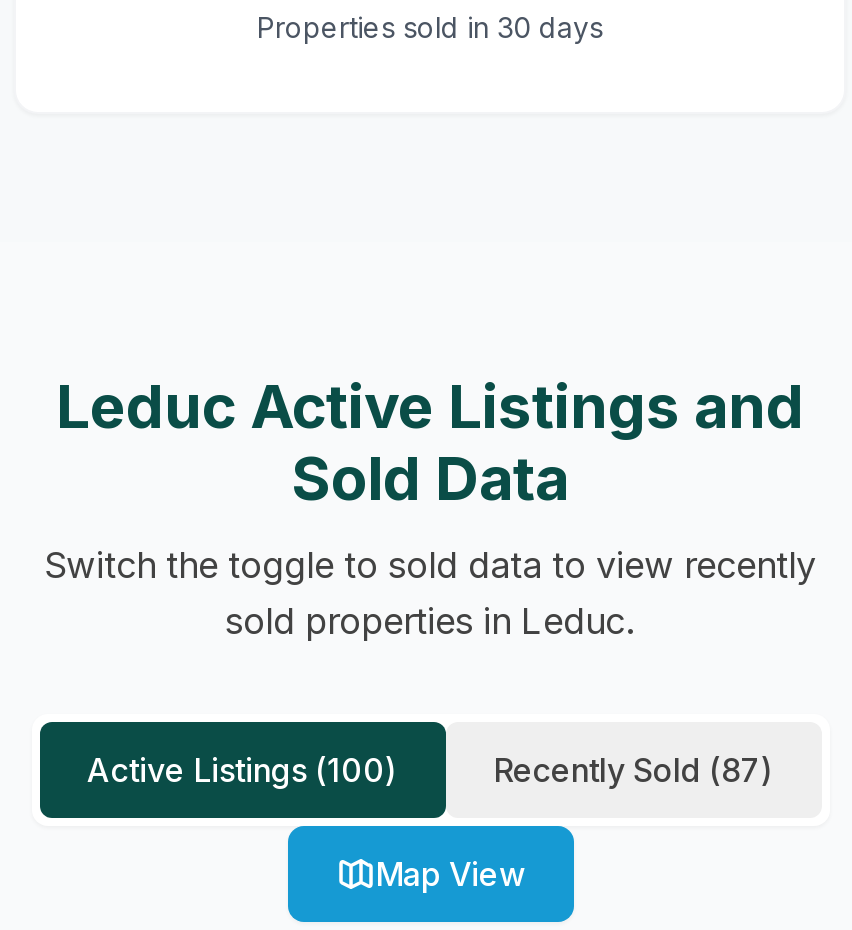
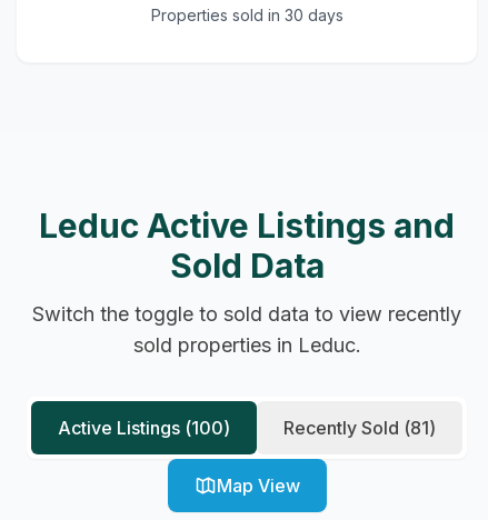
[493,750,773,790] Recently Sold (87) -> [283,417,436,439] Recently Sold (81)

